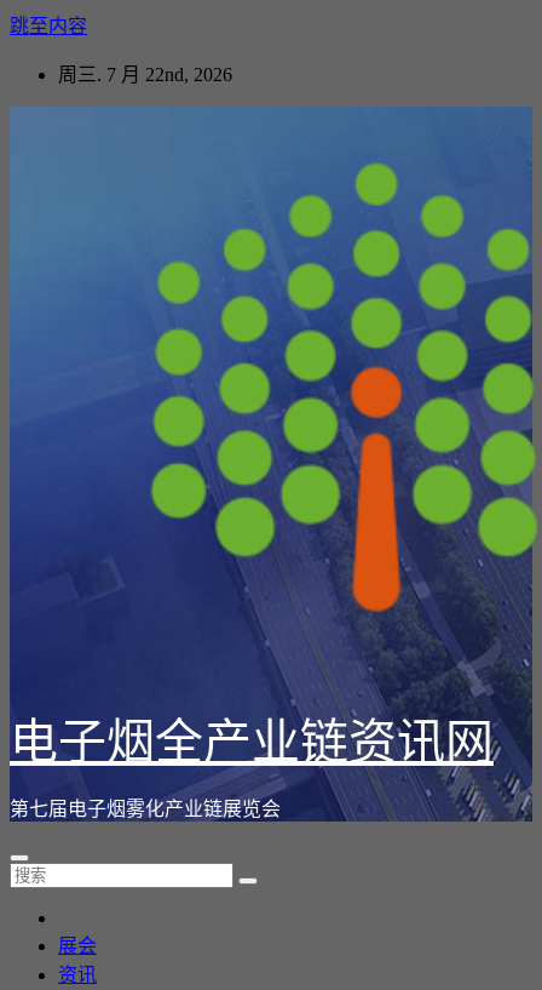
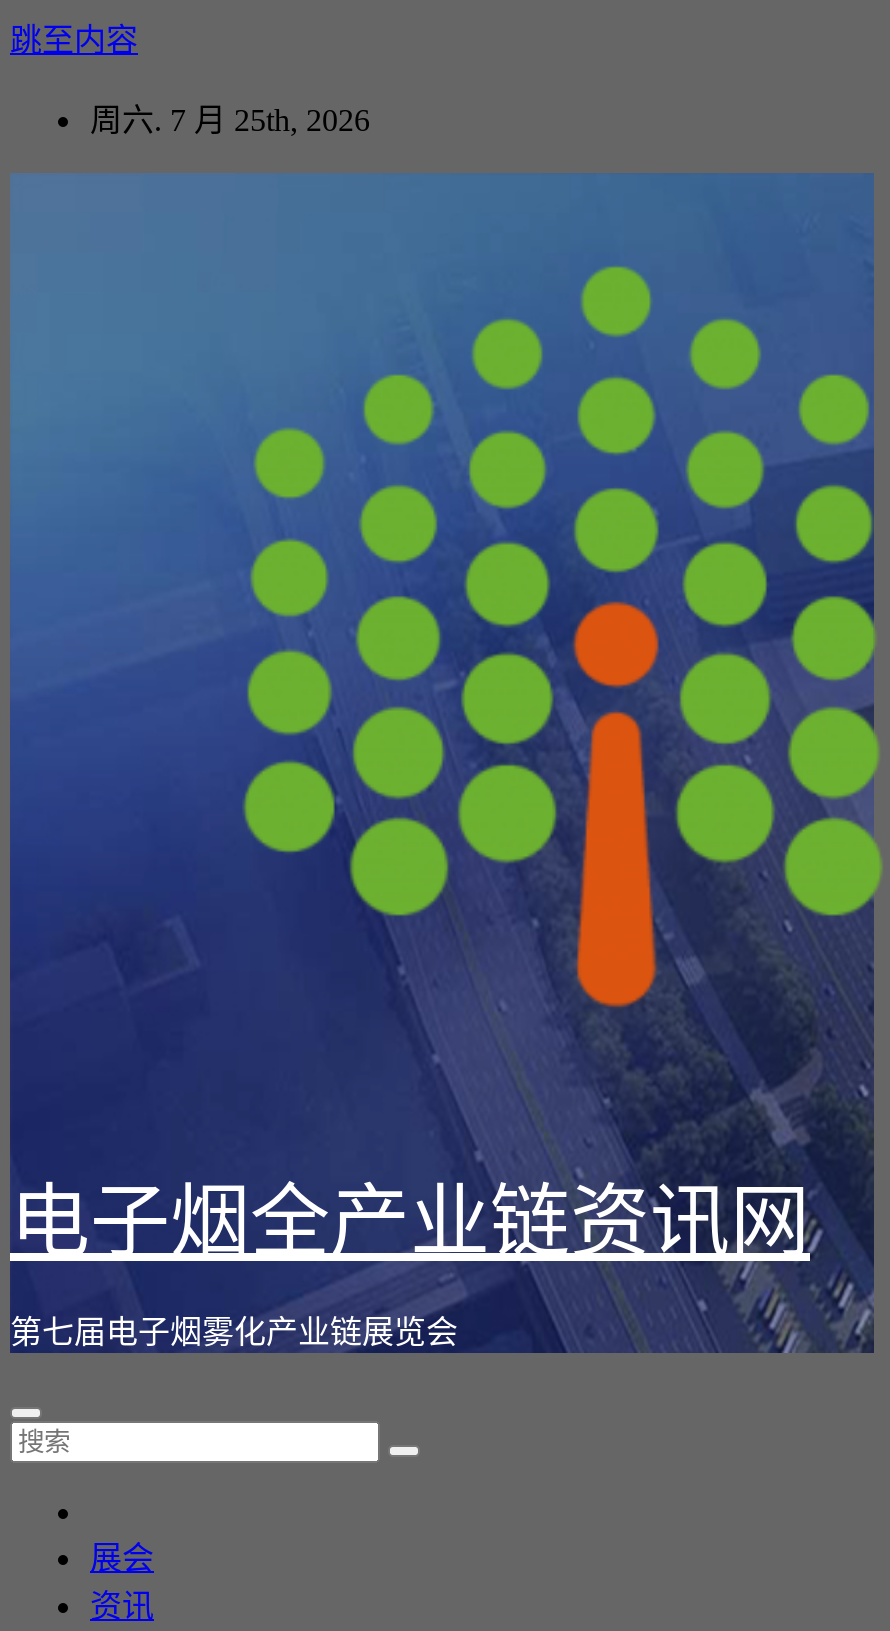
[58,64,232,85] 周三. 7 月 22nd, 2026 -> [90,103,370,137] 周六. 7 月 25th, 2026

